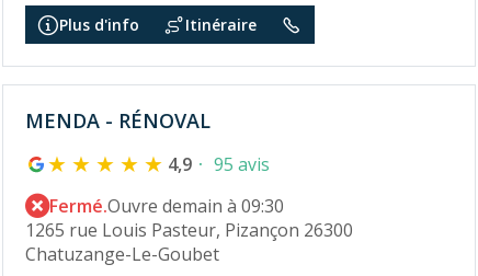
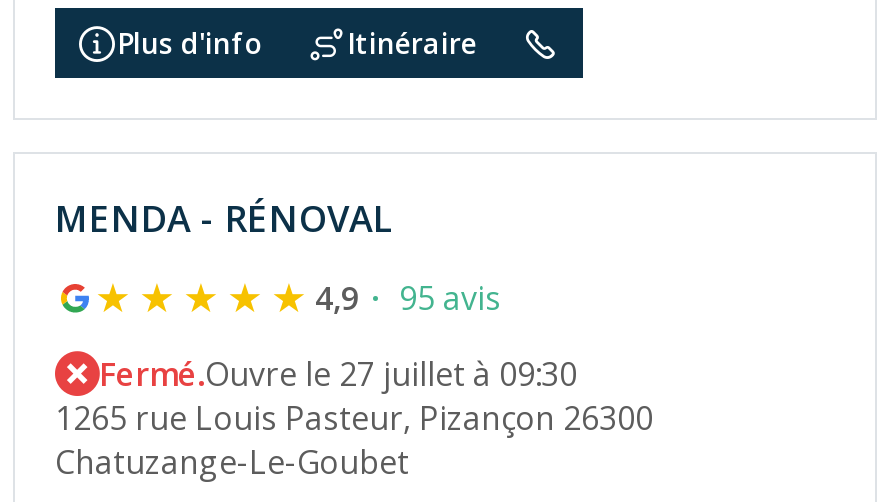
[49,194,284,218] Fermé.Ouvre demain à 09:30 -> [99,352,577,396] Fermé.Ouvre le 27 juillet à 09:30

